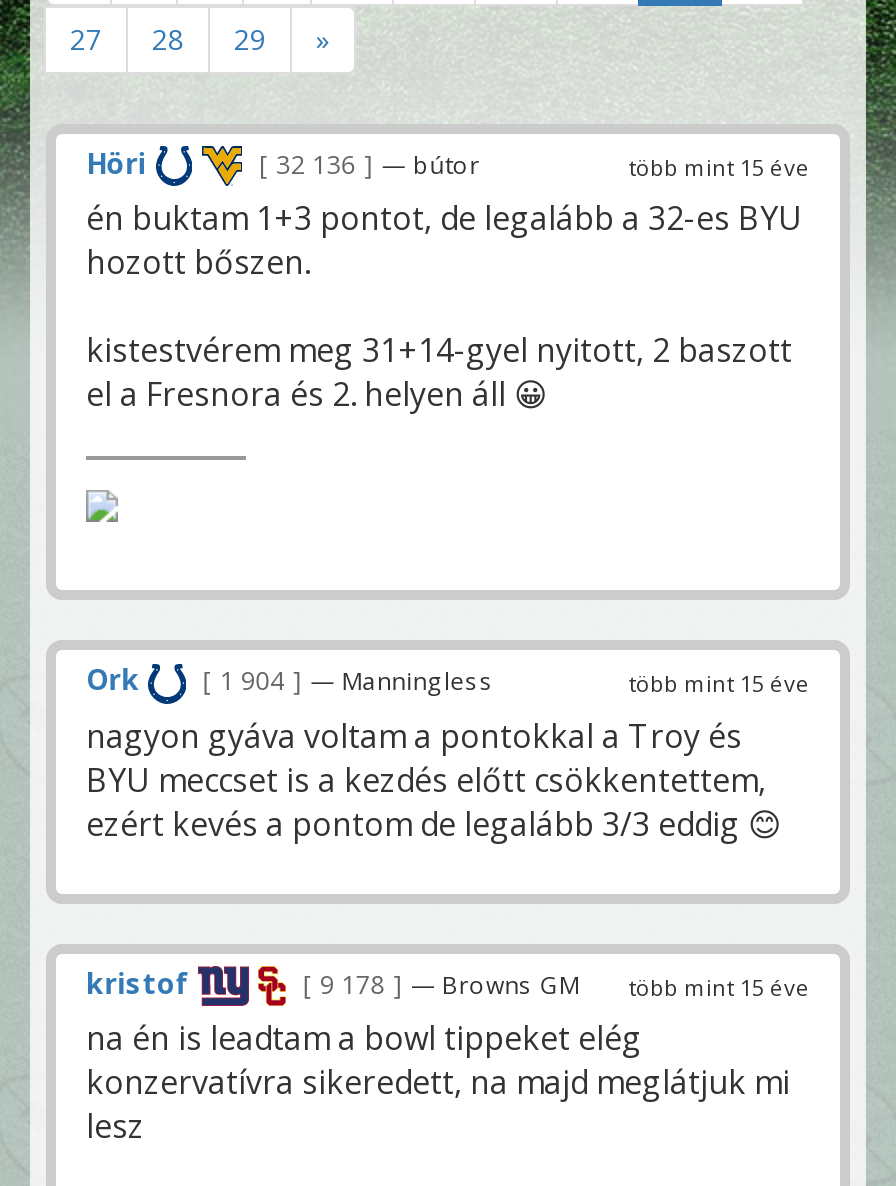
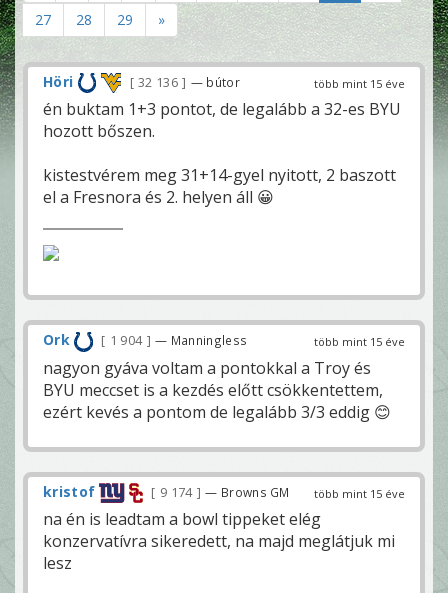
[313,967,810,1001] 9 178 — Browns GM több mint 15 éve -> [157,483,405,500] 9 174 — Browns GM több mint 15 éve

